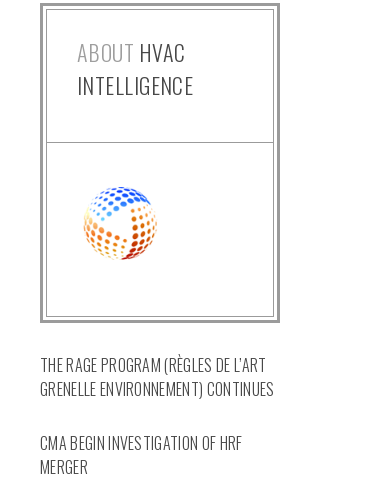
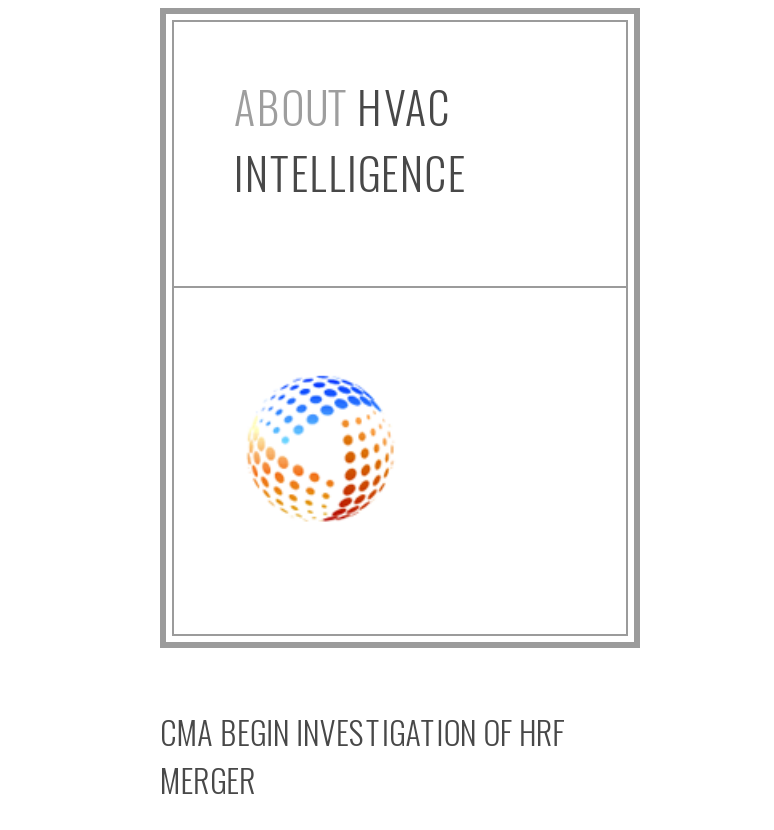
[40,352,275,400] THE RAGE PROGRAM (RÈGLES DE L’ART | GRENELLE ENVIRONNEMENT) CONTINUES -> none

